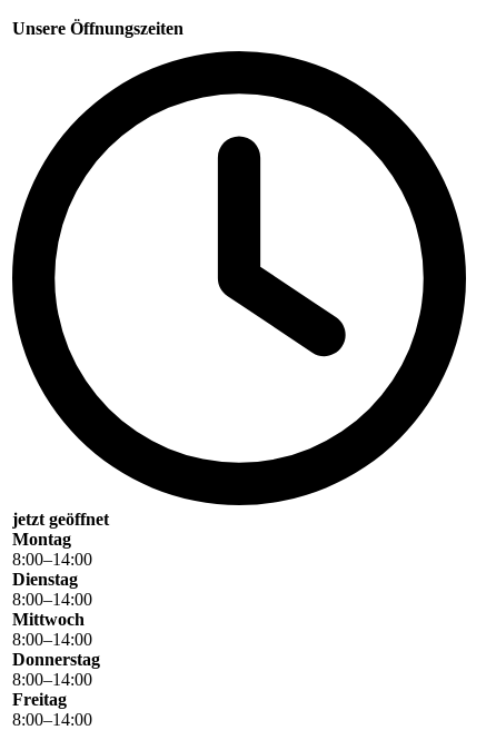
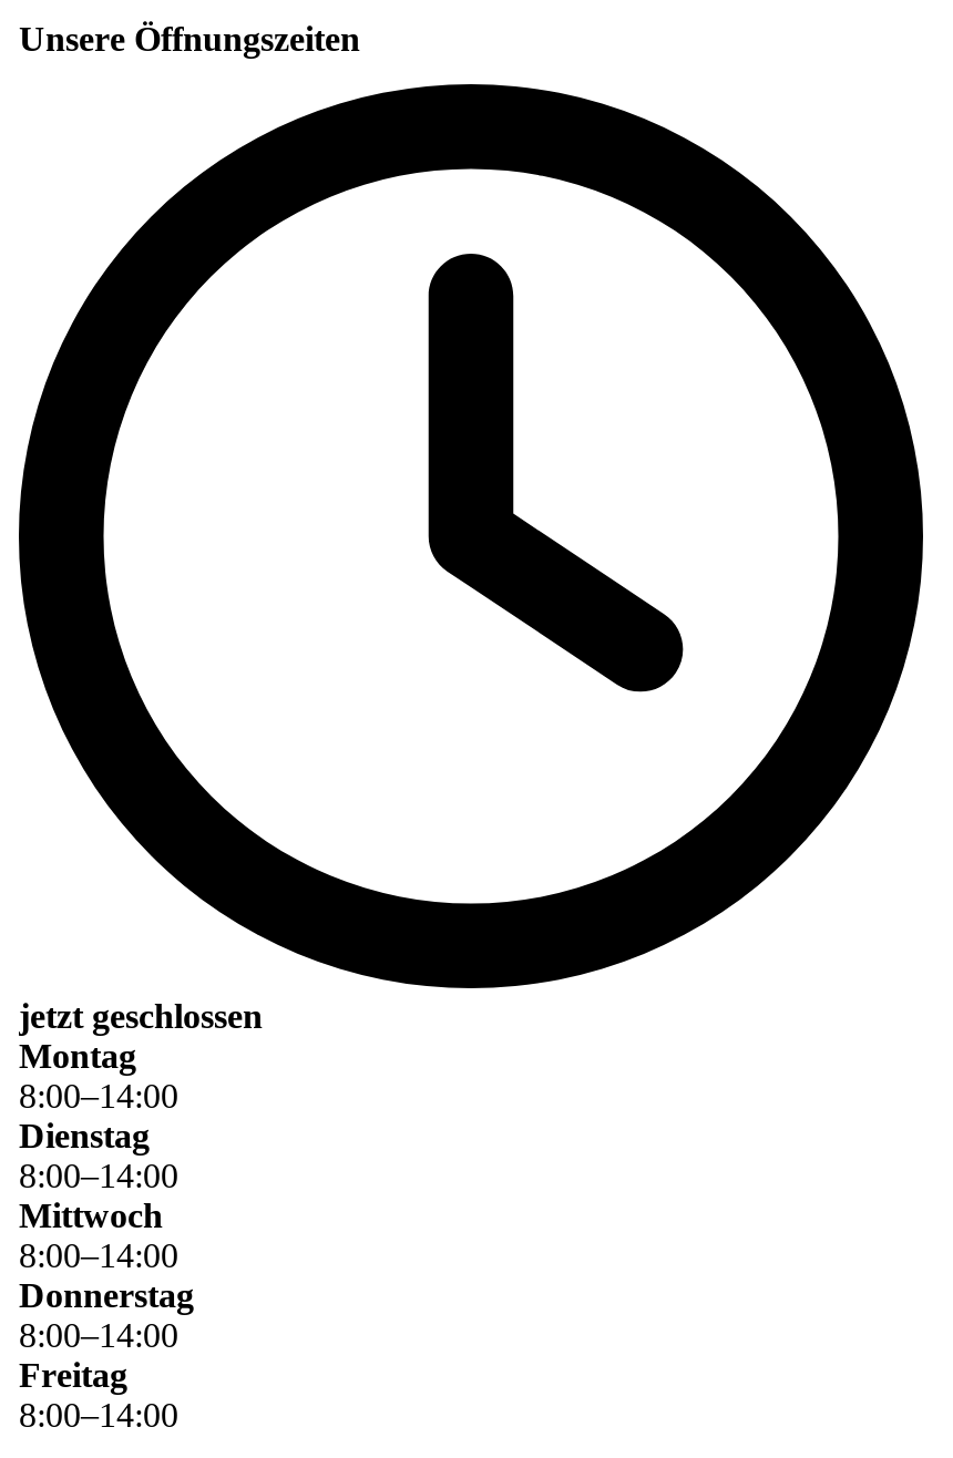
[12,510,109,529] jetzt geöffnet -> [19,998,263,1035] jetzt geschlossen

